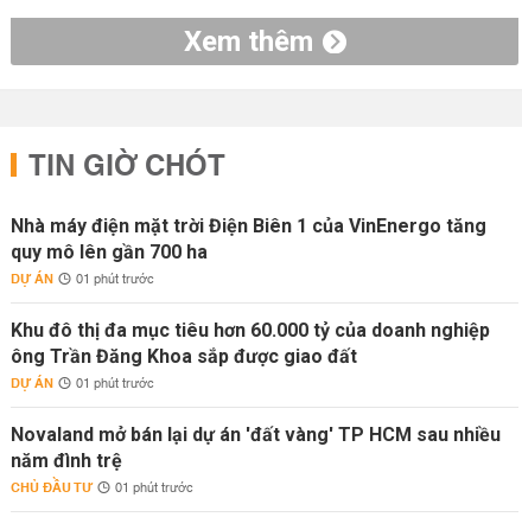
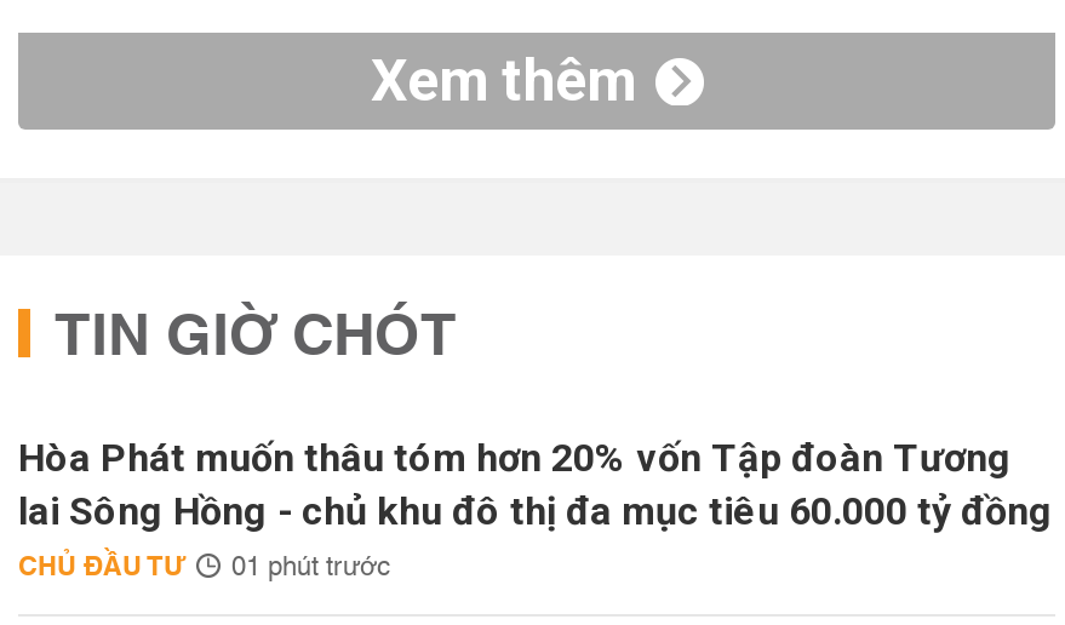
[11,215,501,472] Nhà máy điện mặt trời Điện Biên 1 của VinEnergo tăng | quy mô lên gần 700 ha | DỰ ÁN | 01 phút trước | Khu đô thị đa mục tiêu hơn 60.000 tỷ của doanh nghiệp | ông Trần Đăng Khoa sắp được giao đất | DỰ ÁN | 01 phút trước | Novaland mở bán lại dự án 'đất vàng' TP HCM sau nhiều | năm đình trệ -> [18,435,1053,534] Hòa Phát muốn thâu tóm hơn 20% vốn Tập đoàn Tương | lai Sông Hồng - chủ khu đô thị đa mục tiêu 60.000 tỷ đồng

